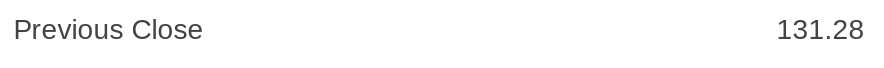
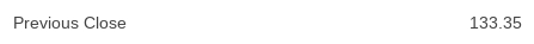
[777,13,865,45] 131.28 -> [469,13,522,32] 133.35

